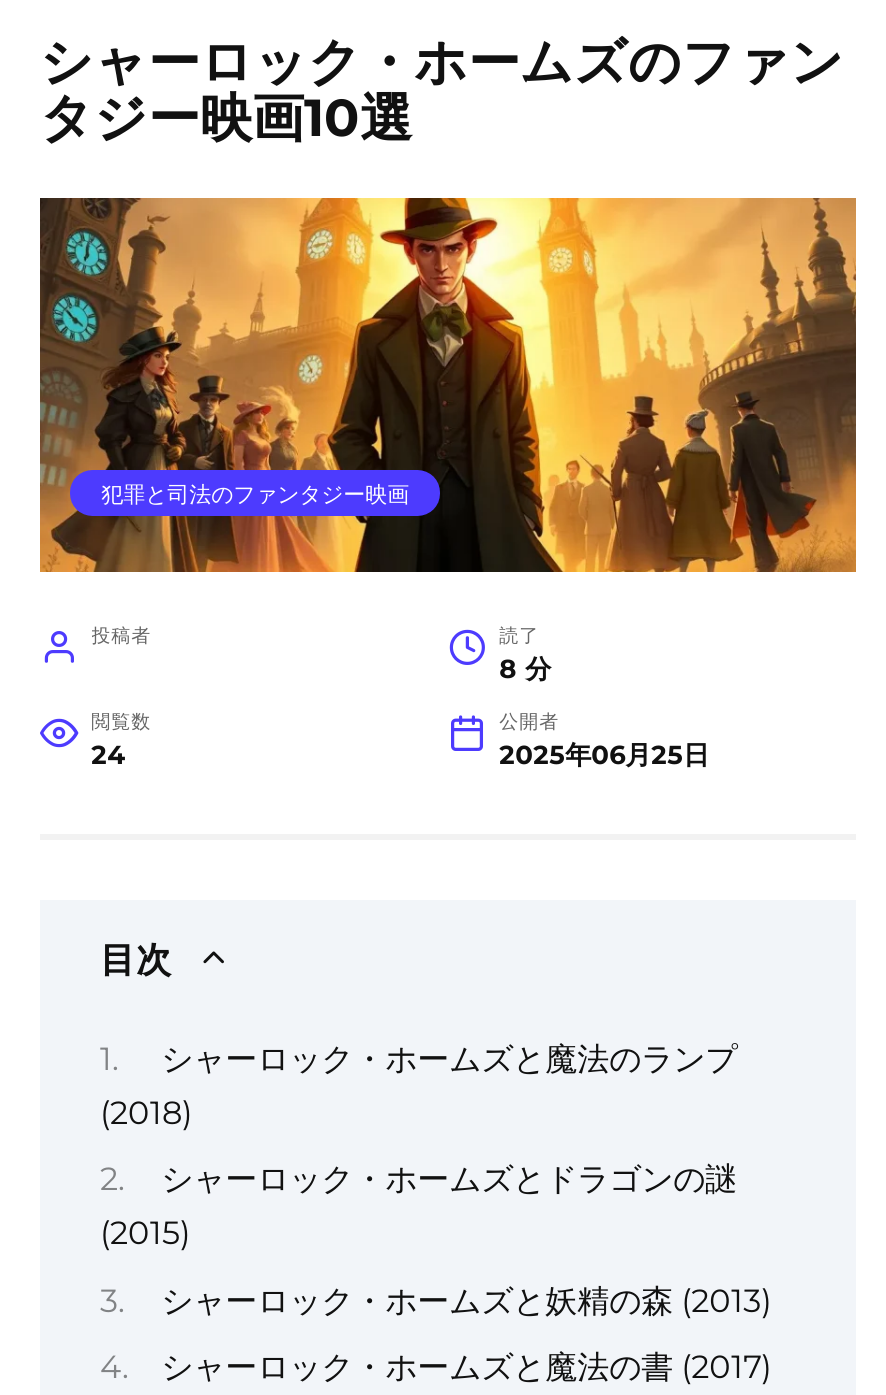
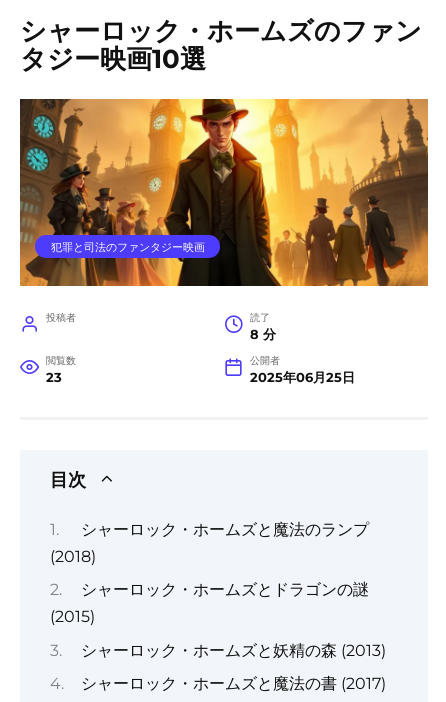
[91,741,125,771] 24 -> [46,370,62,385] 23

